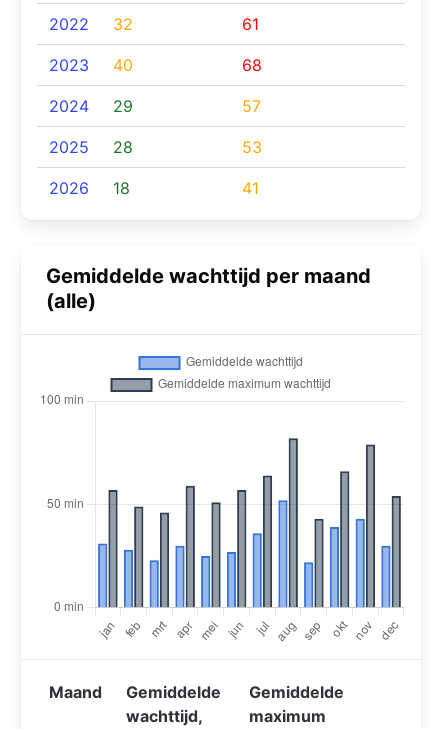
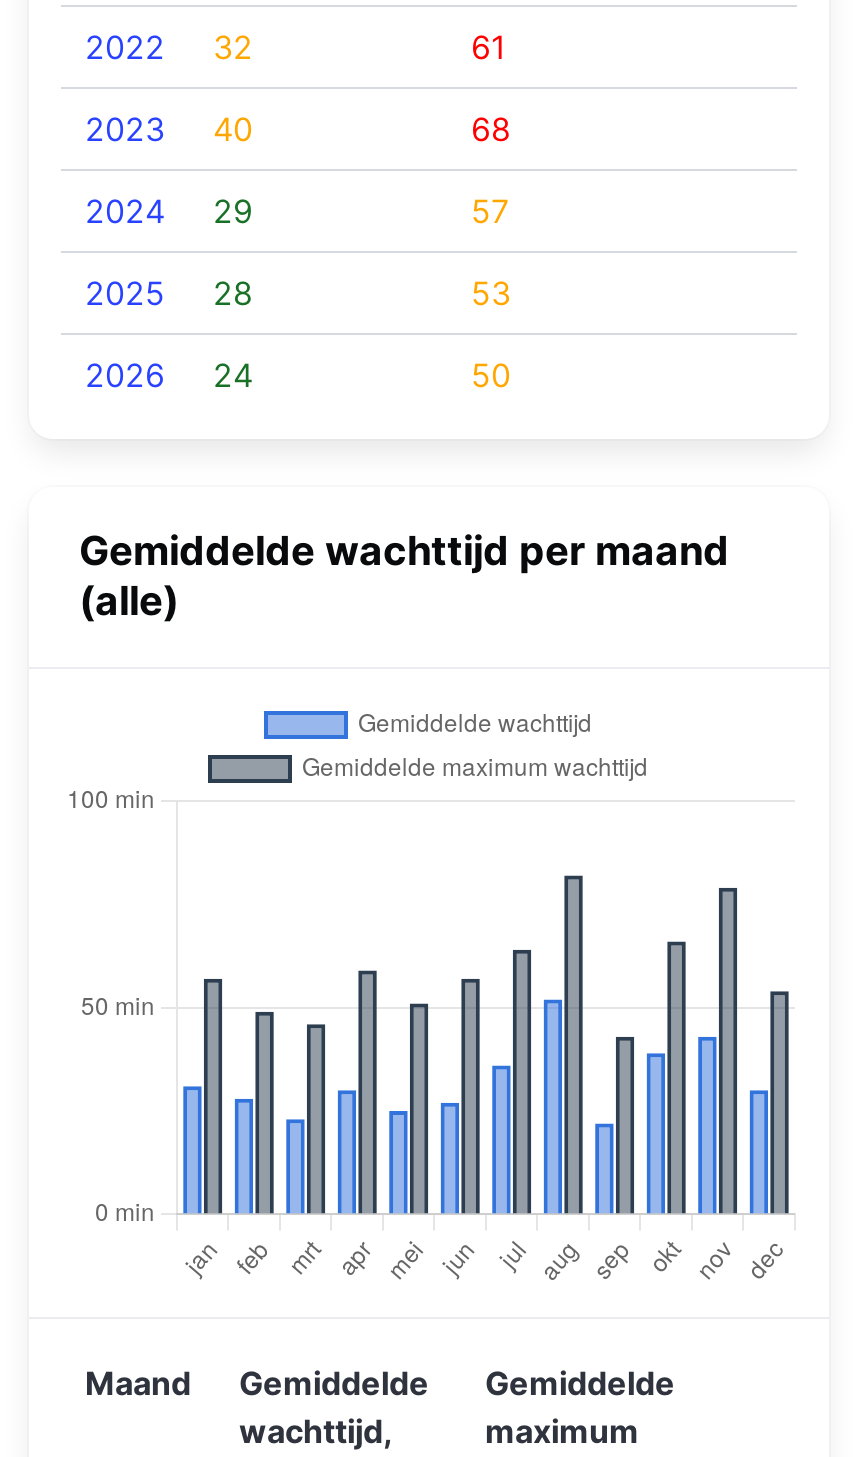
[49,178,130,198] 2026 18 -> [85,355,253,395] 2026 24
[242,178,259,198] 41 -> [471,355,511,395] 50

